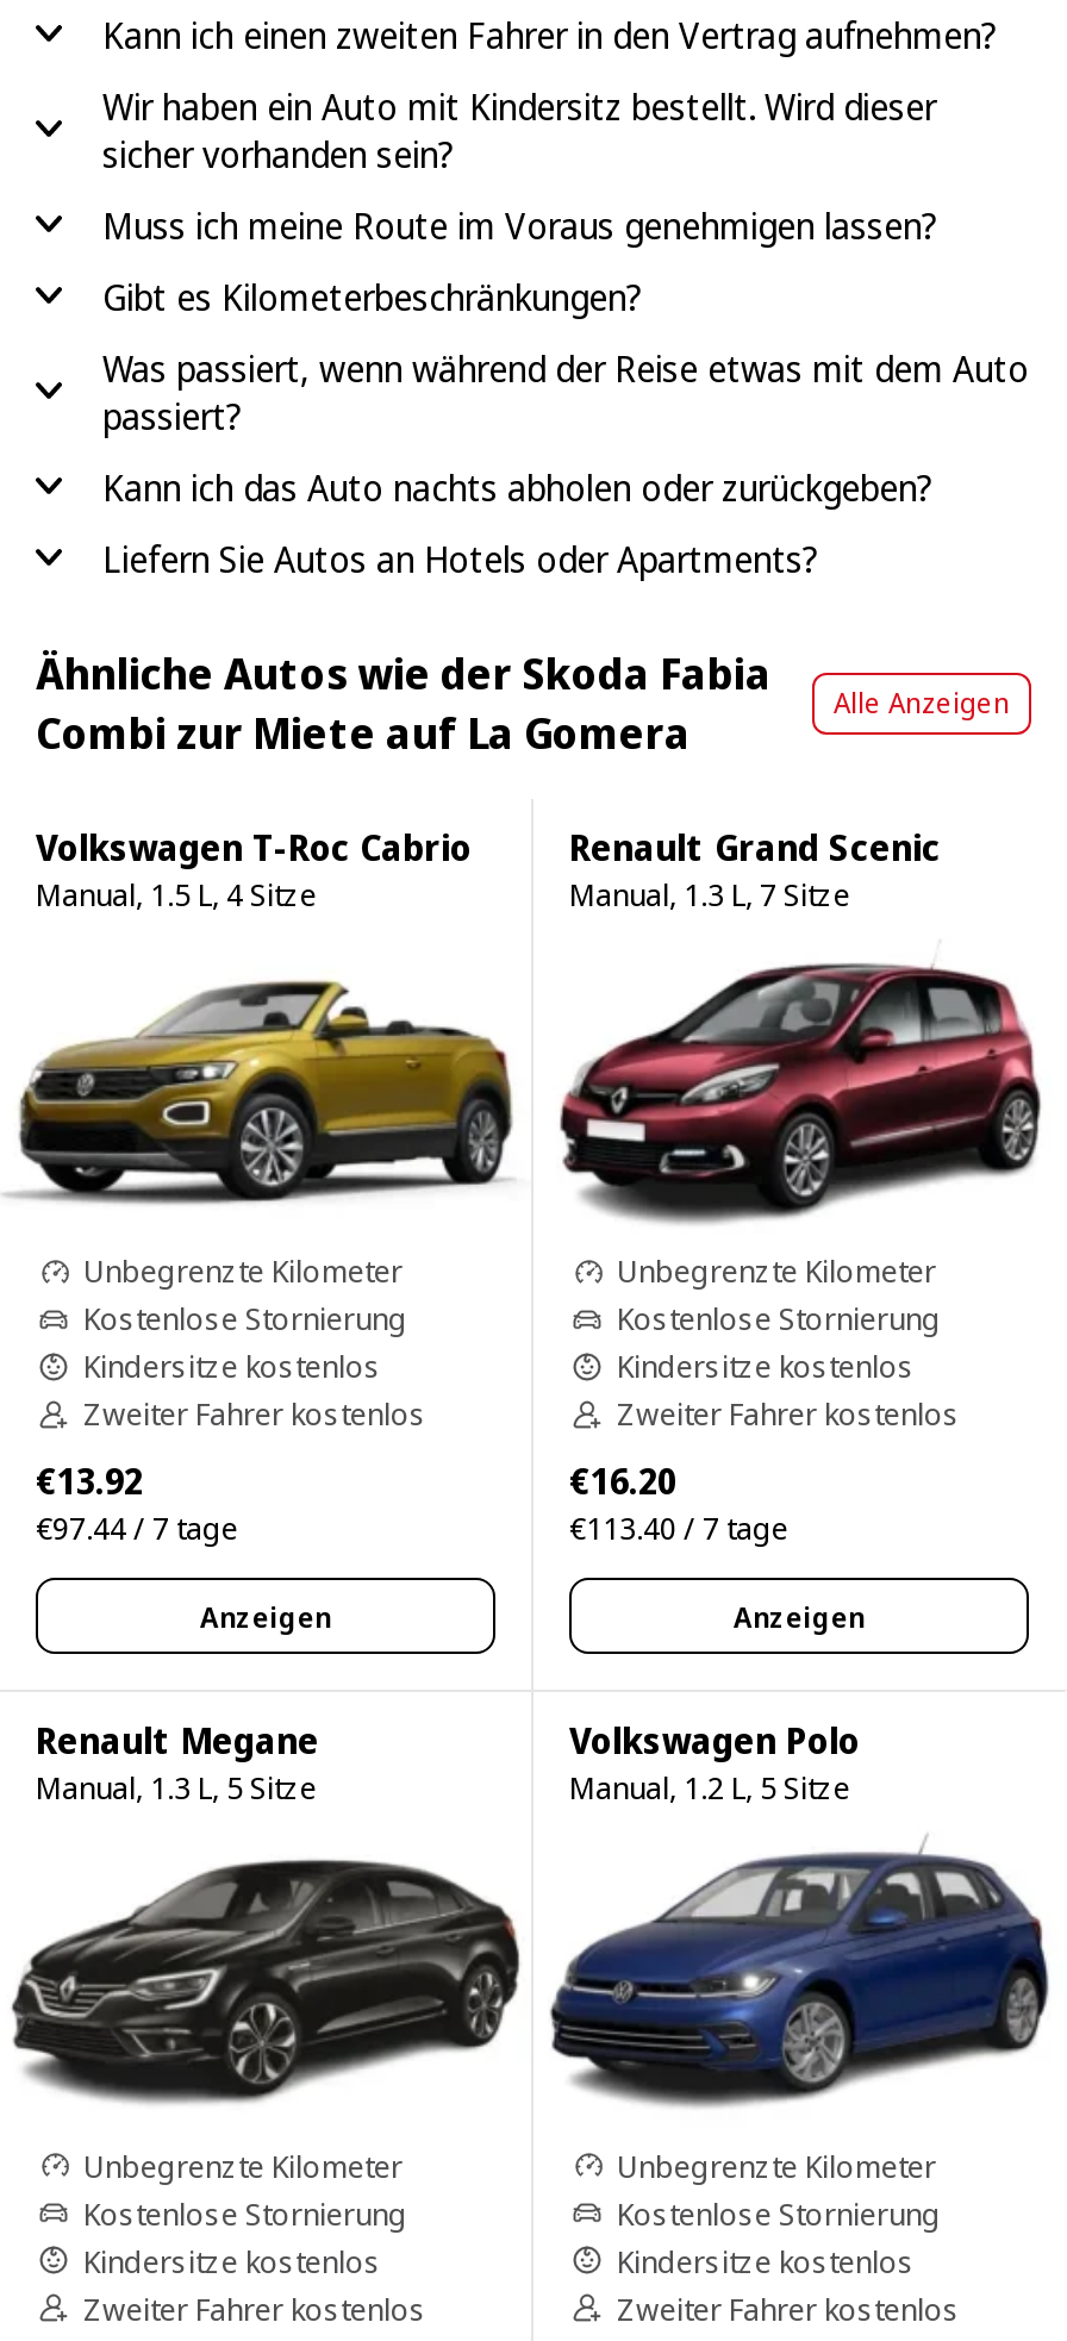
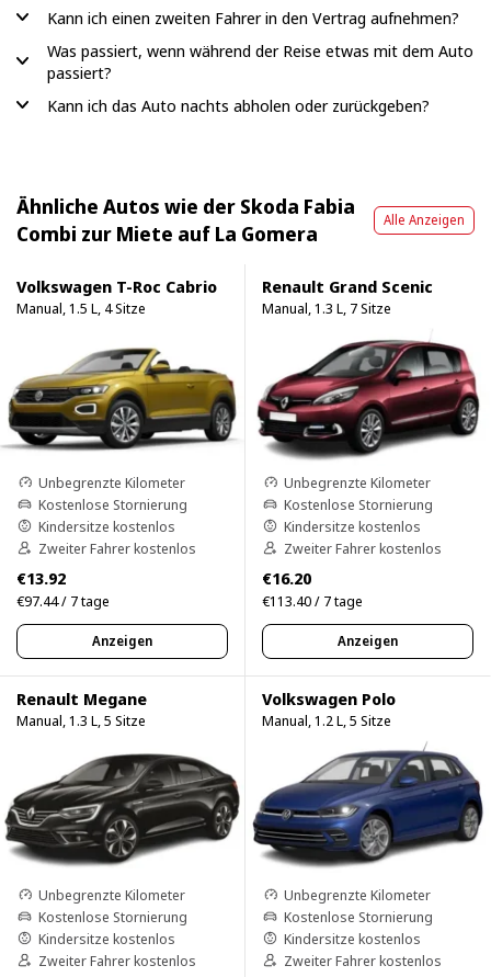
[102,82,938,320] Wir haben ein Auto mit Kindersitz bestellt. Wird dieser | sicher vorhanden sein? | Muss ich meine Route im Voraus genehmigen lassen? | Gibt es Kilometerbeschränkungen? -> none
moved [102,344,1029,511] -> [47,39,473,116]: Was passiert, wenn während der Reise etwas mit dem Auto | passiert? | Kann ich das Auto nachts abholen oder zurückgeben?
[102,535,819,582] Liefern Sie Autos an Hotels oder Apartments? -> none

